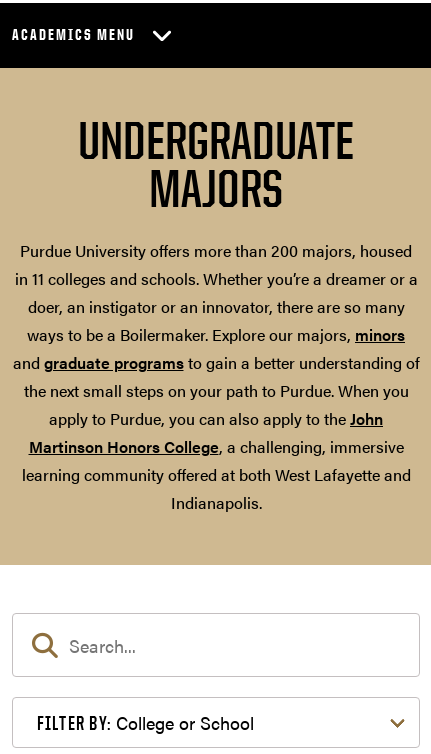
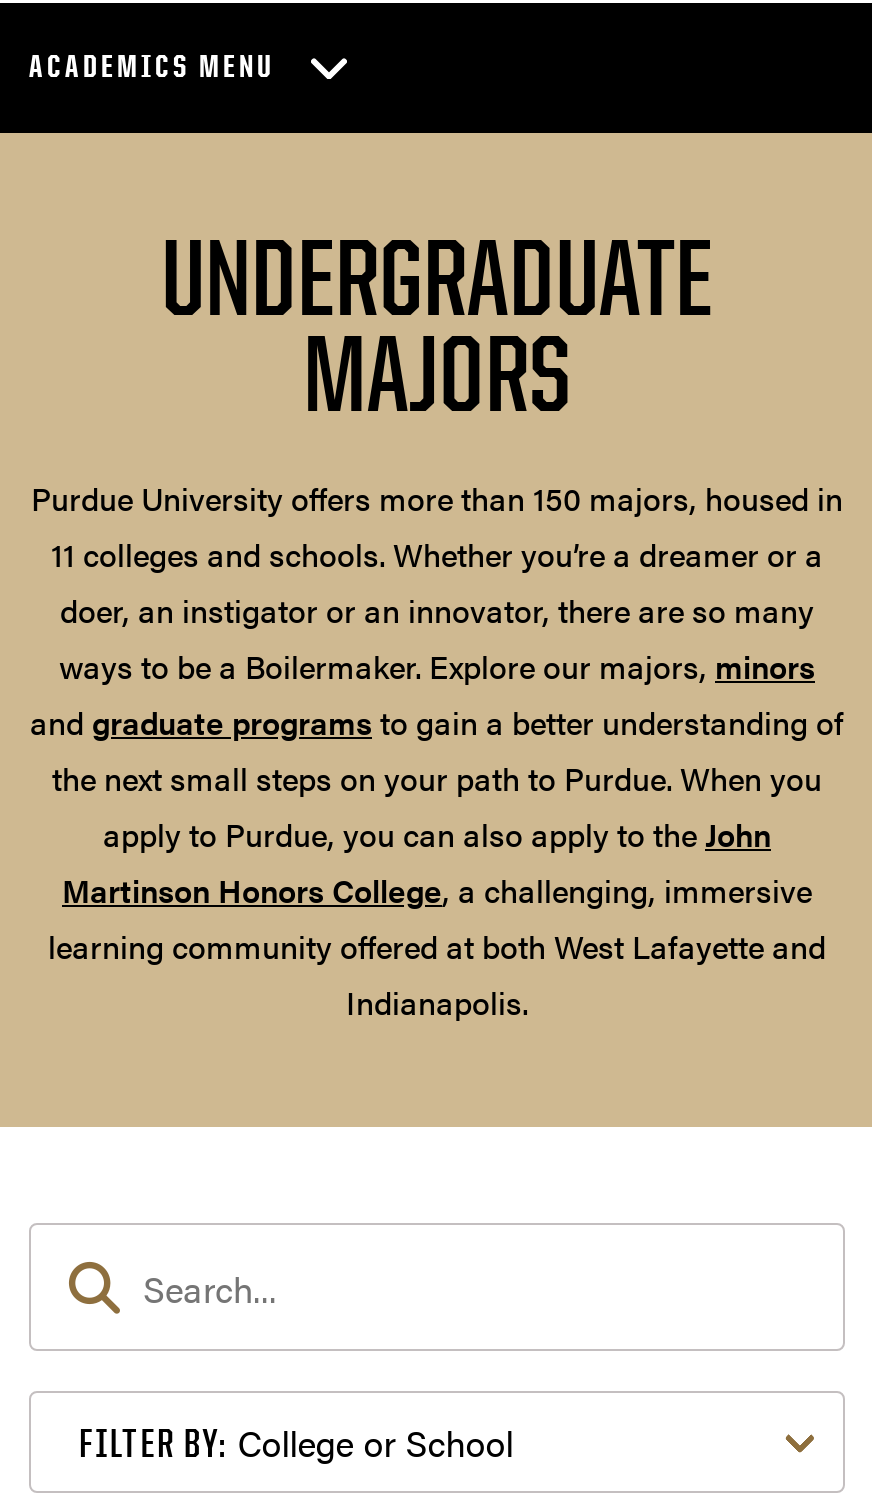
[14,239,417,290] Purdue University offers more than 200 majors, housed | in 11 colleges and schools. Whether you’re a dreamer or a -> [31,475,843,577] Purdue University offers more than 150 majors, housed in | 11 colleges and schools. Whether you’re a dreamer or a

